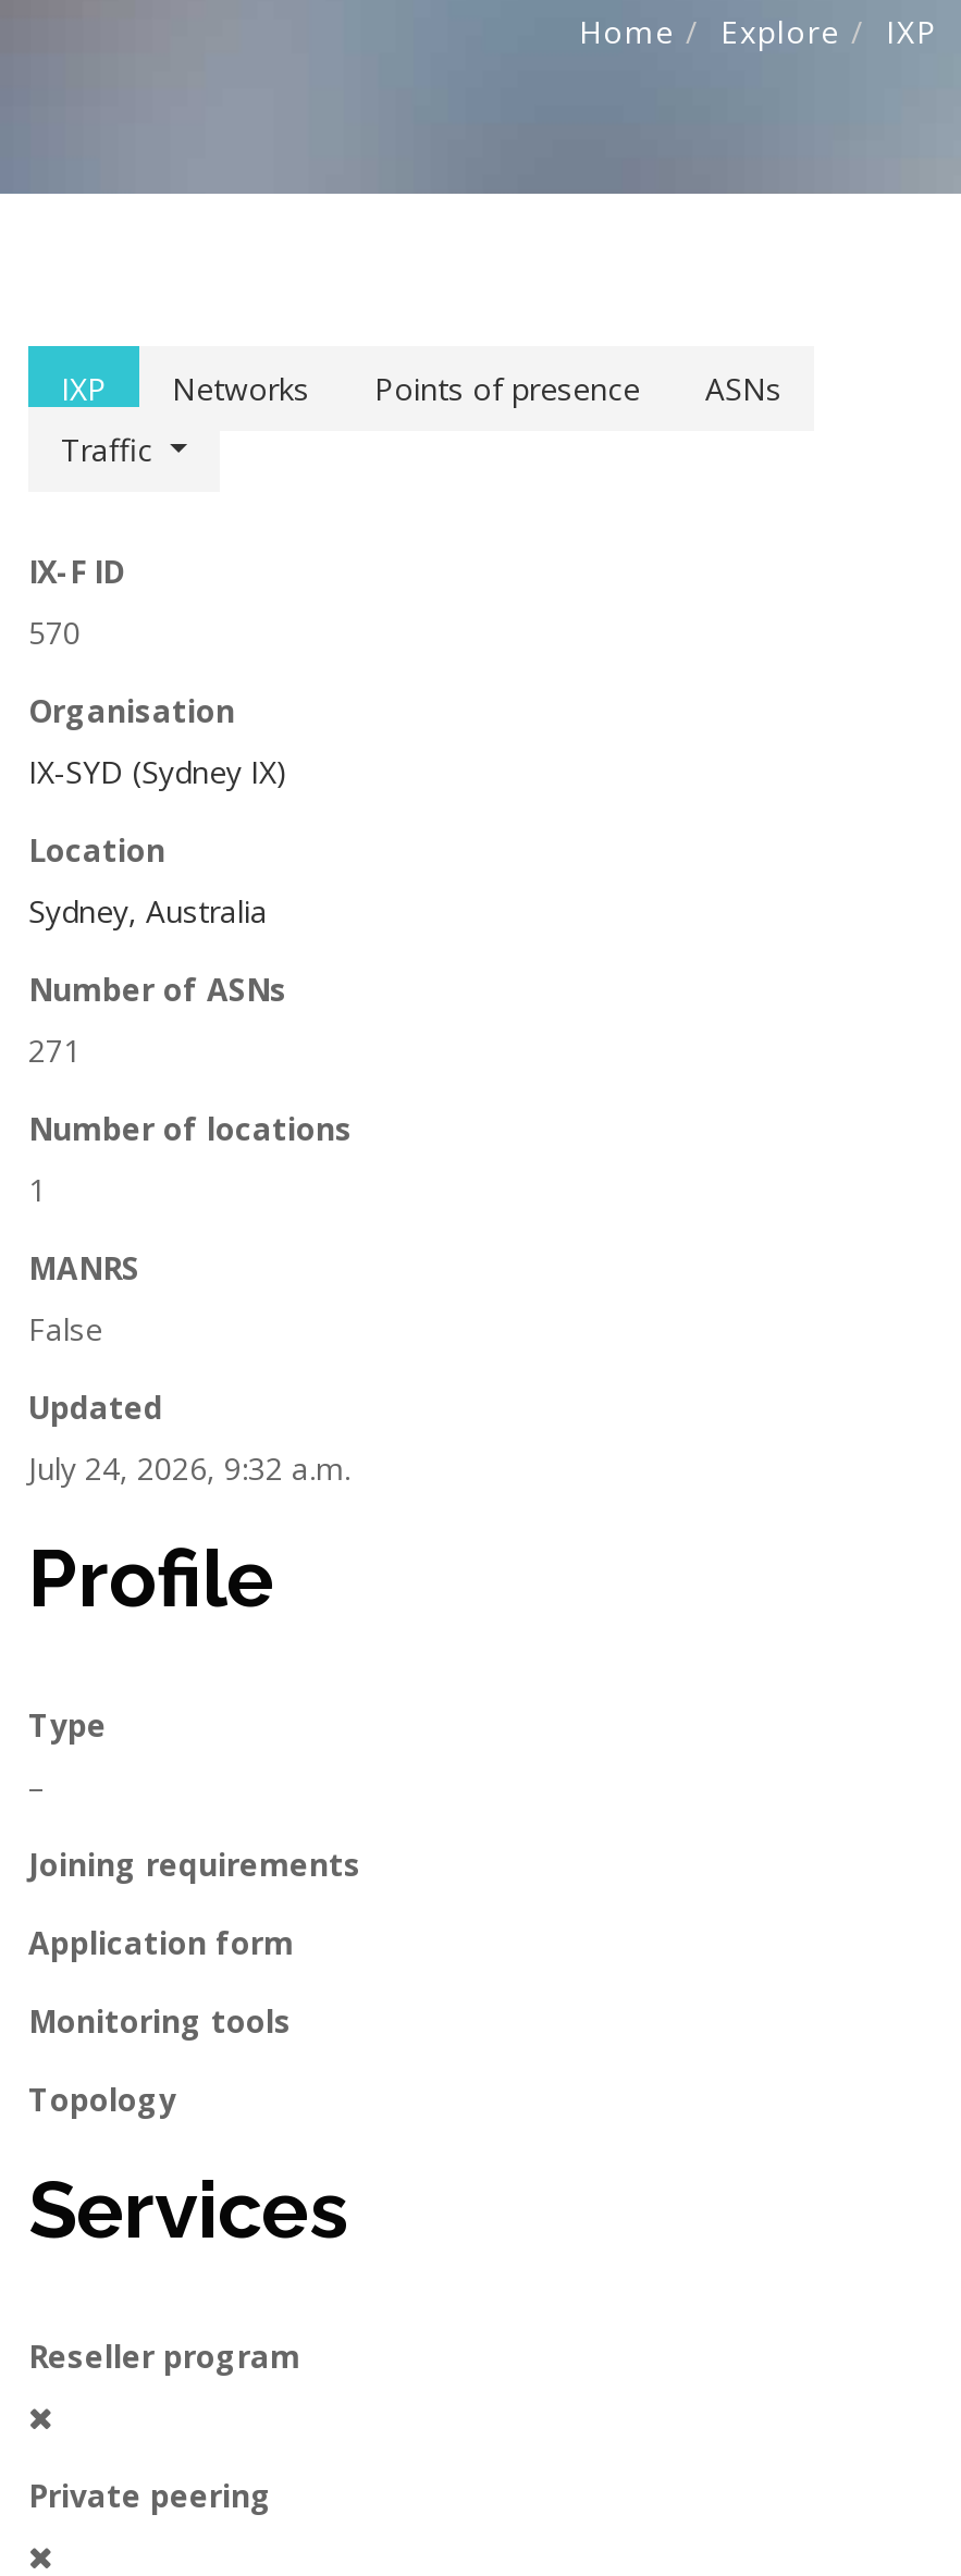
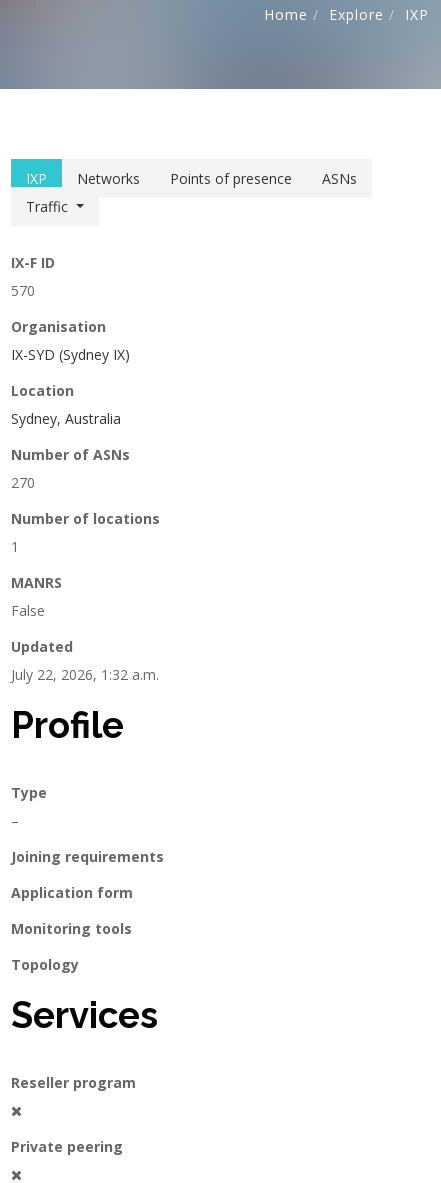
[28,1030,81,1071] 271 -> [11,473,35,492] 270
[28,1447,350,1489] July 24, 2026, 9:32 a.m. -> [11,665,159,684] July 22, 2026, 1:32 a.m.

